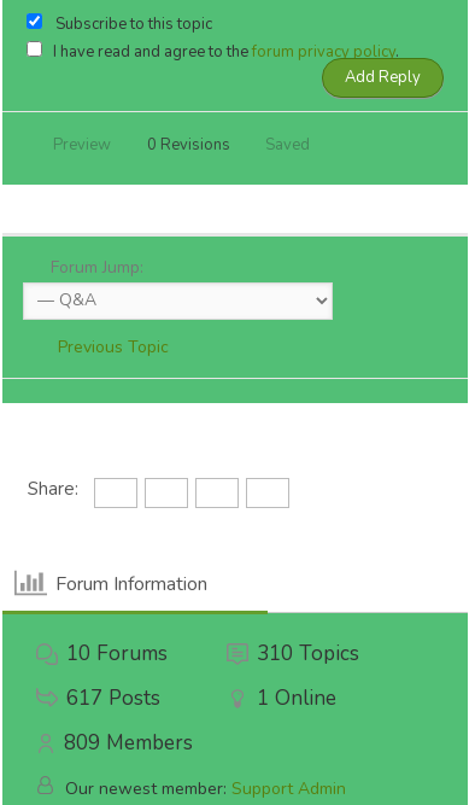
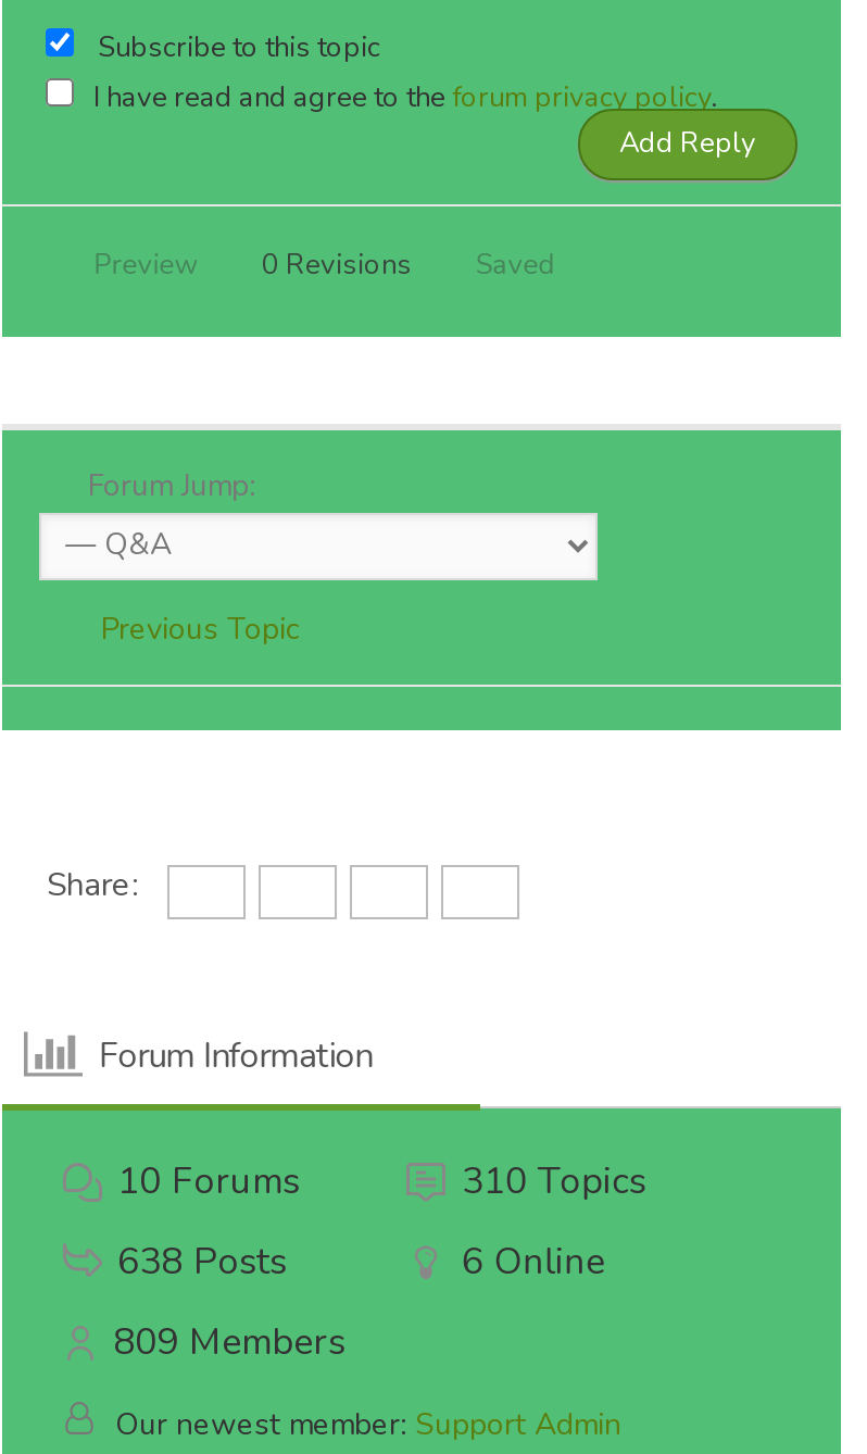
[66,684,160,712] 617 Posts -> [117,1237,287,1287] 638 Posts
[257,684,337,712] 1 Online -> [462,1237,605,1287] 6 Online

